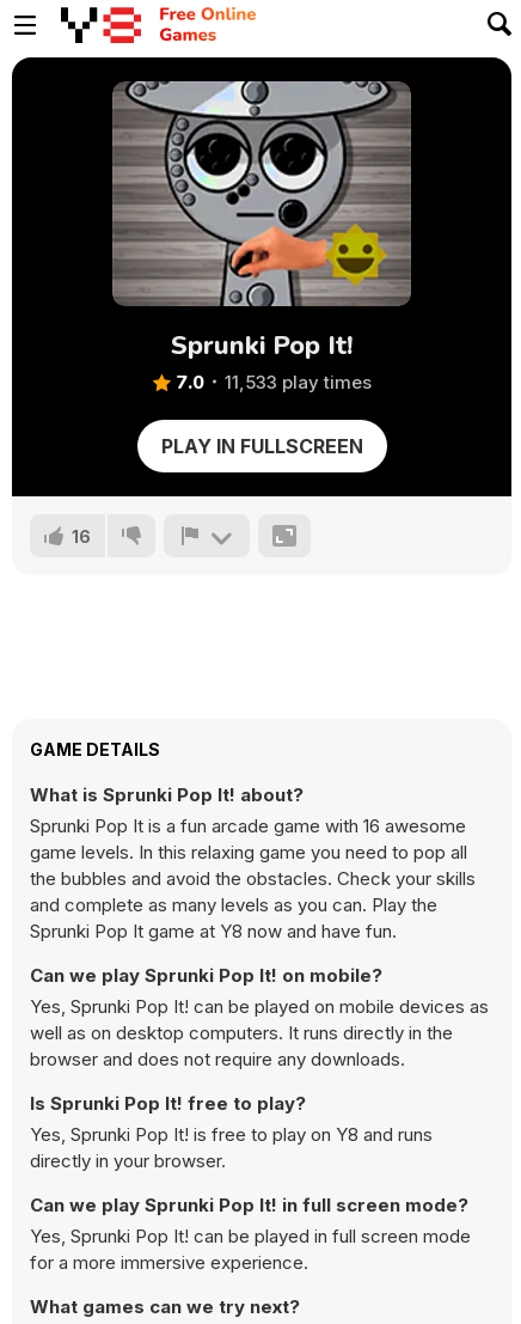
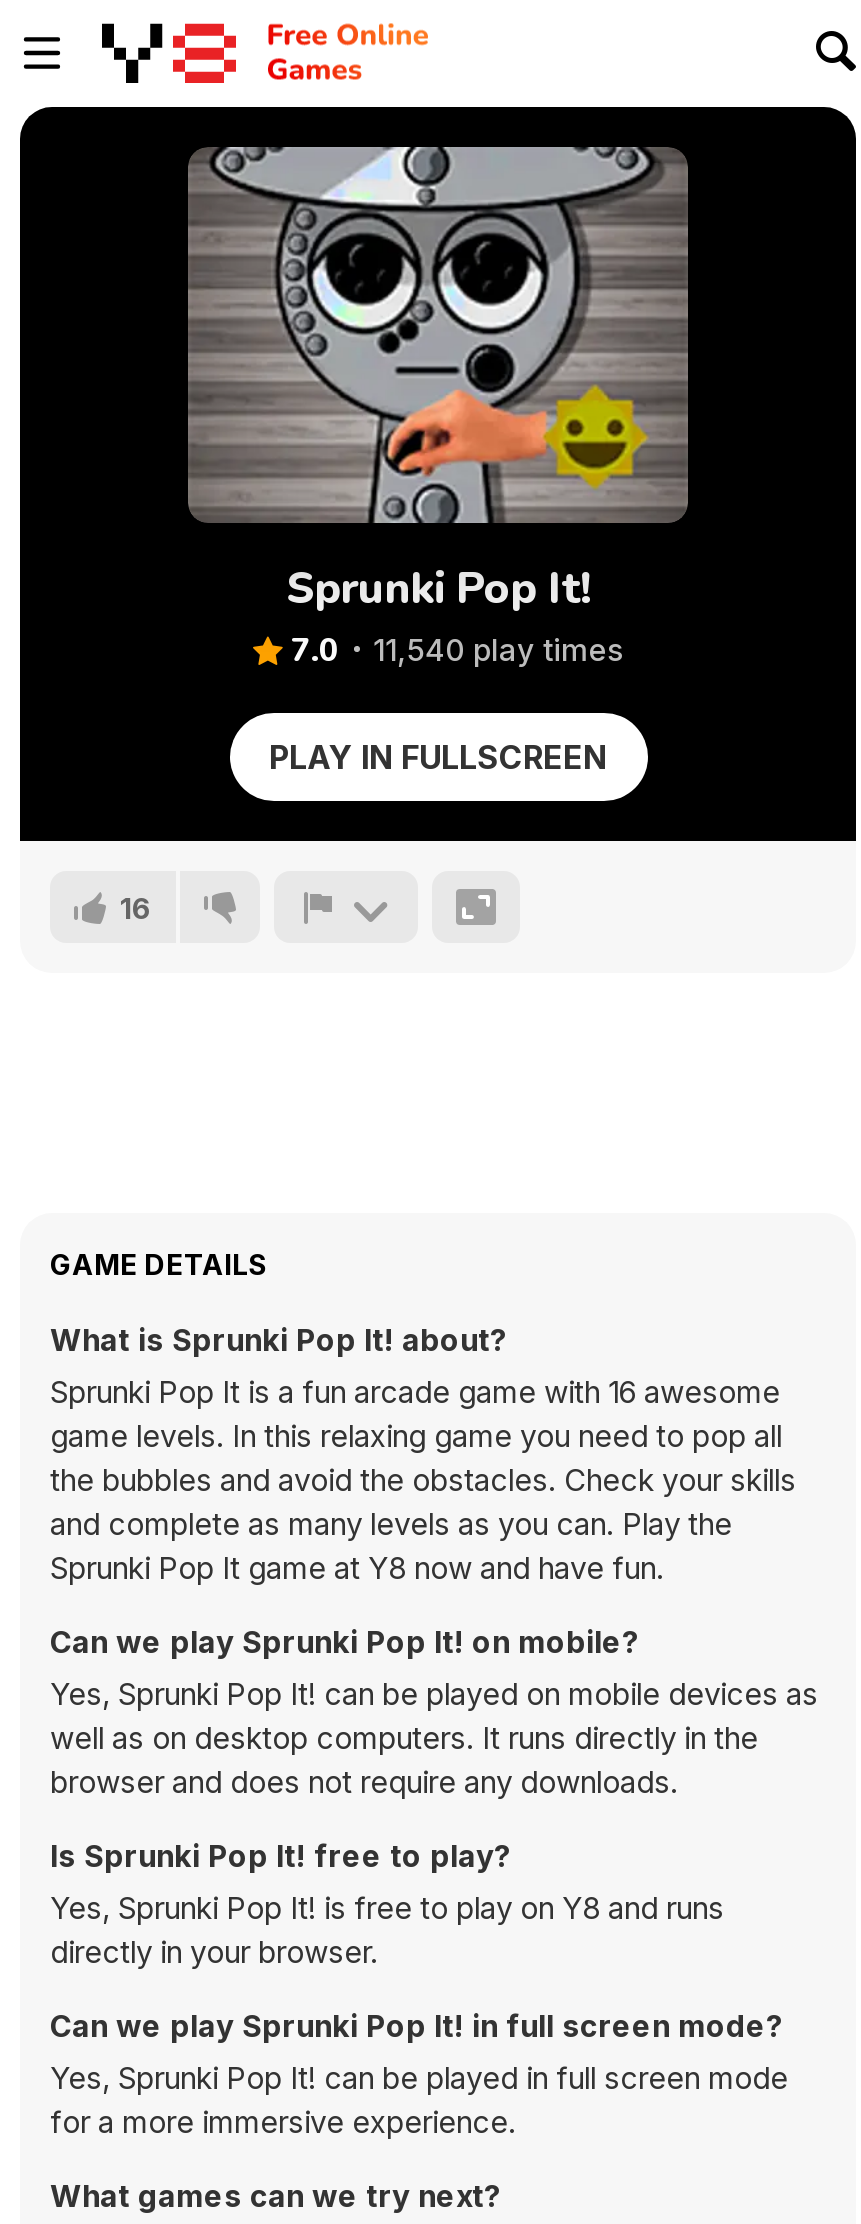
[175,370,371,396] 7.0 11,533 play times -> [291,629,623,673] 7.0 11,540 play times

